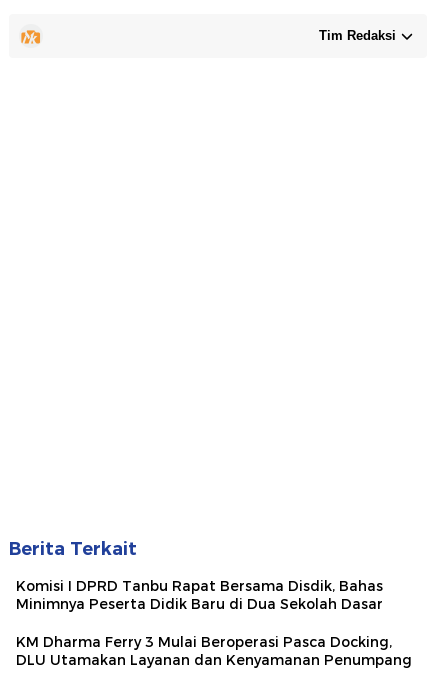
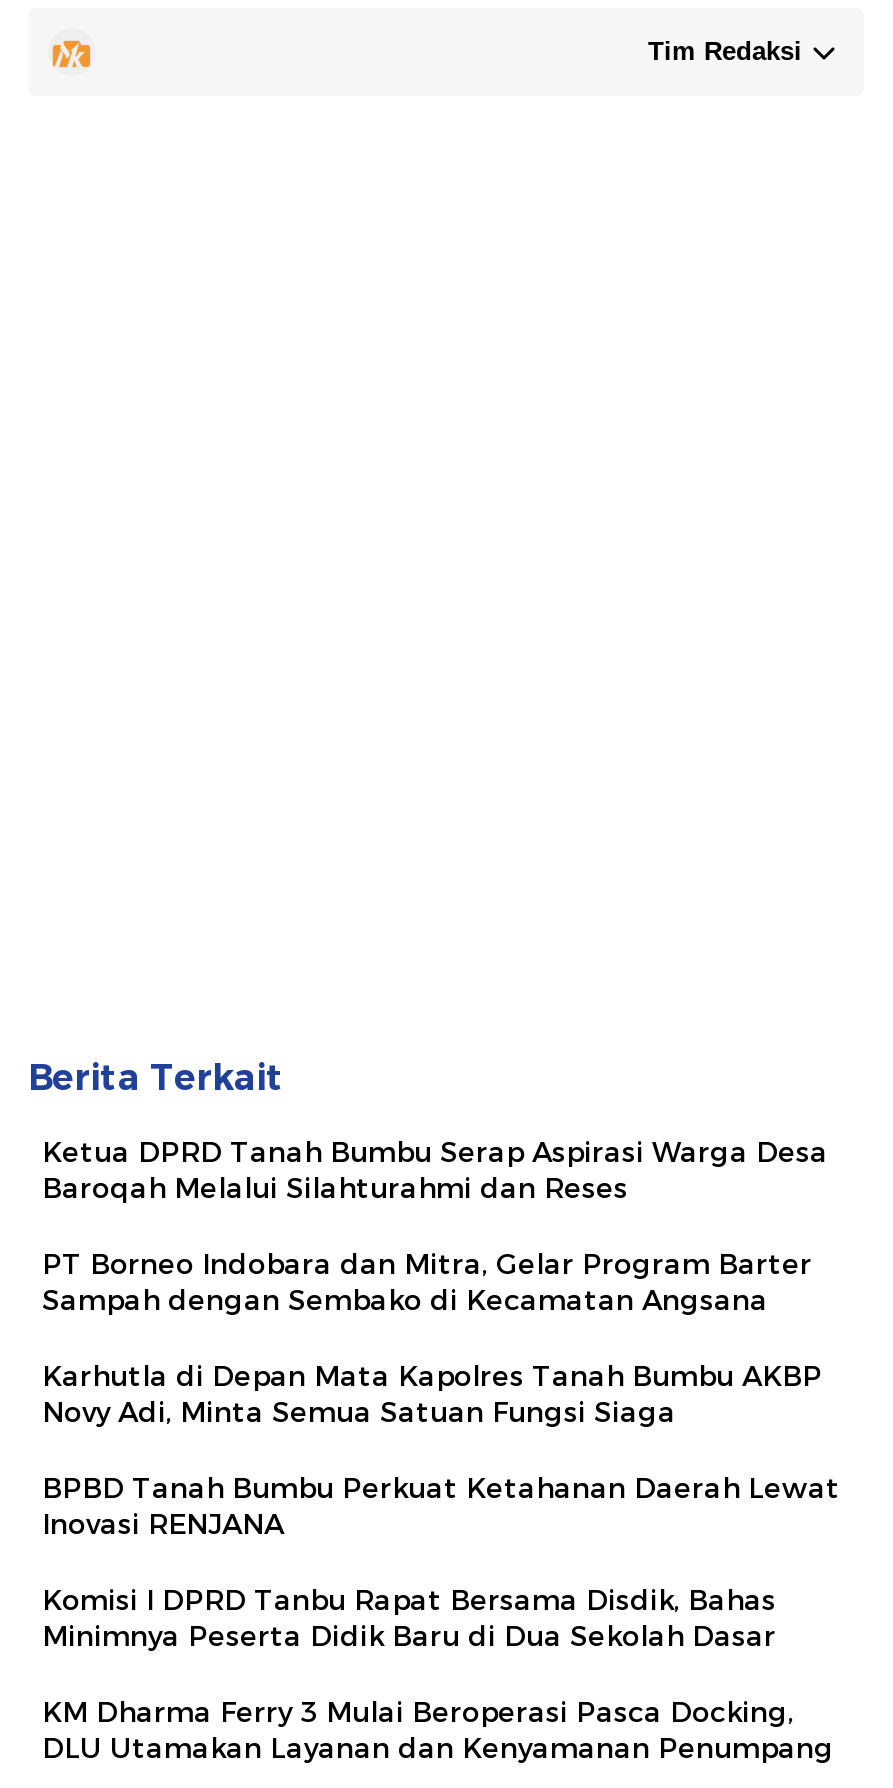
none -> [42,1133,840,1541] Ketua DPRD Tanah Bumbu Serap Aspirasi Warga Desa | Baroqah Melalui Silahturahmi dan Reses | PT Borneo Indobara dan Mitra, Gelar Program Barter | Sampah dengan Sembako di Kecamatan Angsana | Karhutla di Depan Mata Kapolres Tanah Bumbu AKBP | Novy Adi, Minta Semua Satuan Fungsi Siaga | BPBD Tanah Bumbu Perkuat Ketahanan Daerah Lewat | Inovasi RENJANA

